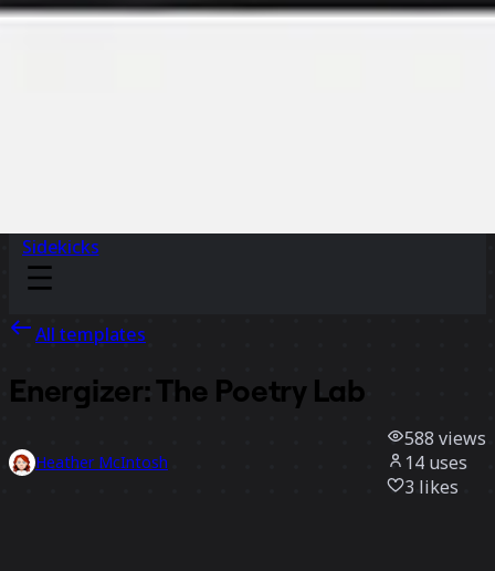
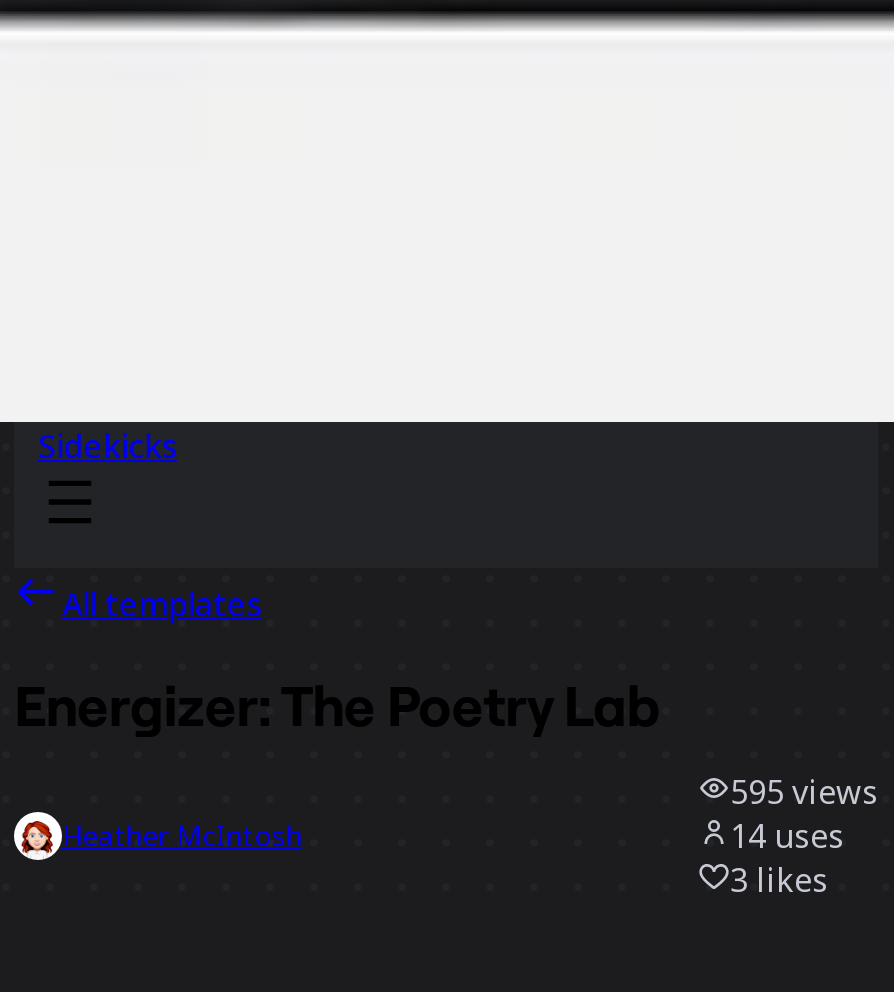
[404,427,486,451] 588 views -> [730,771,878,815] 595 views

